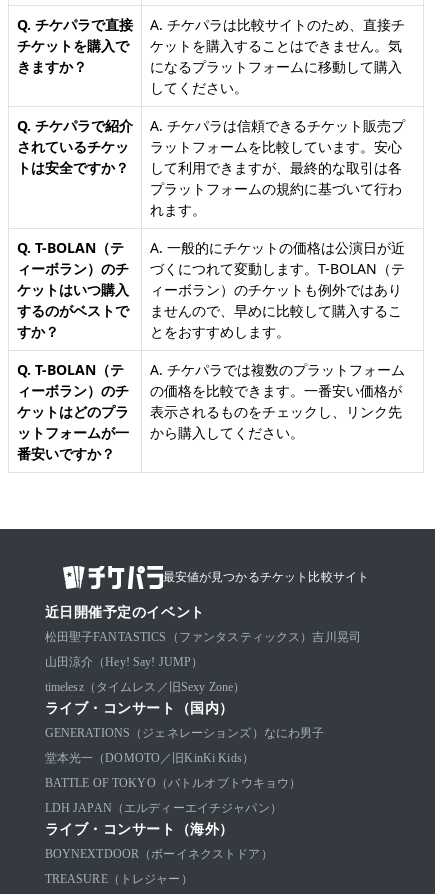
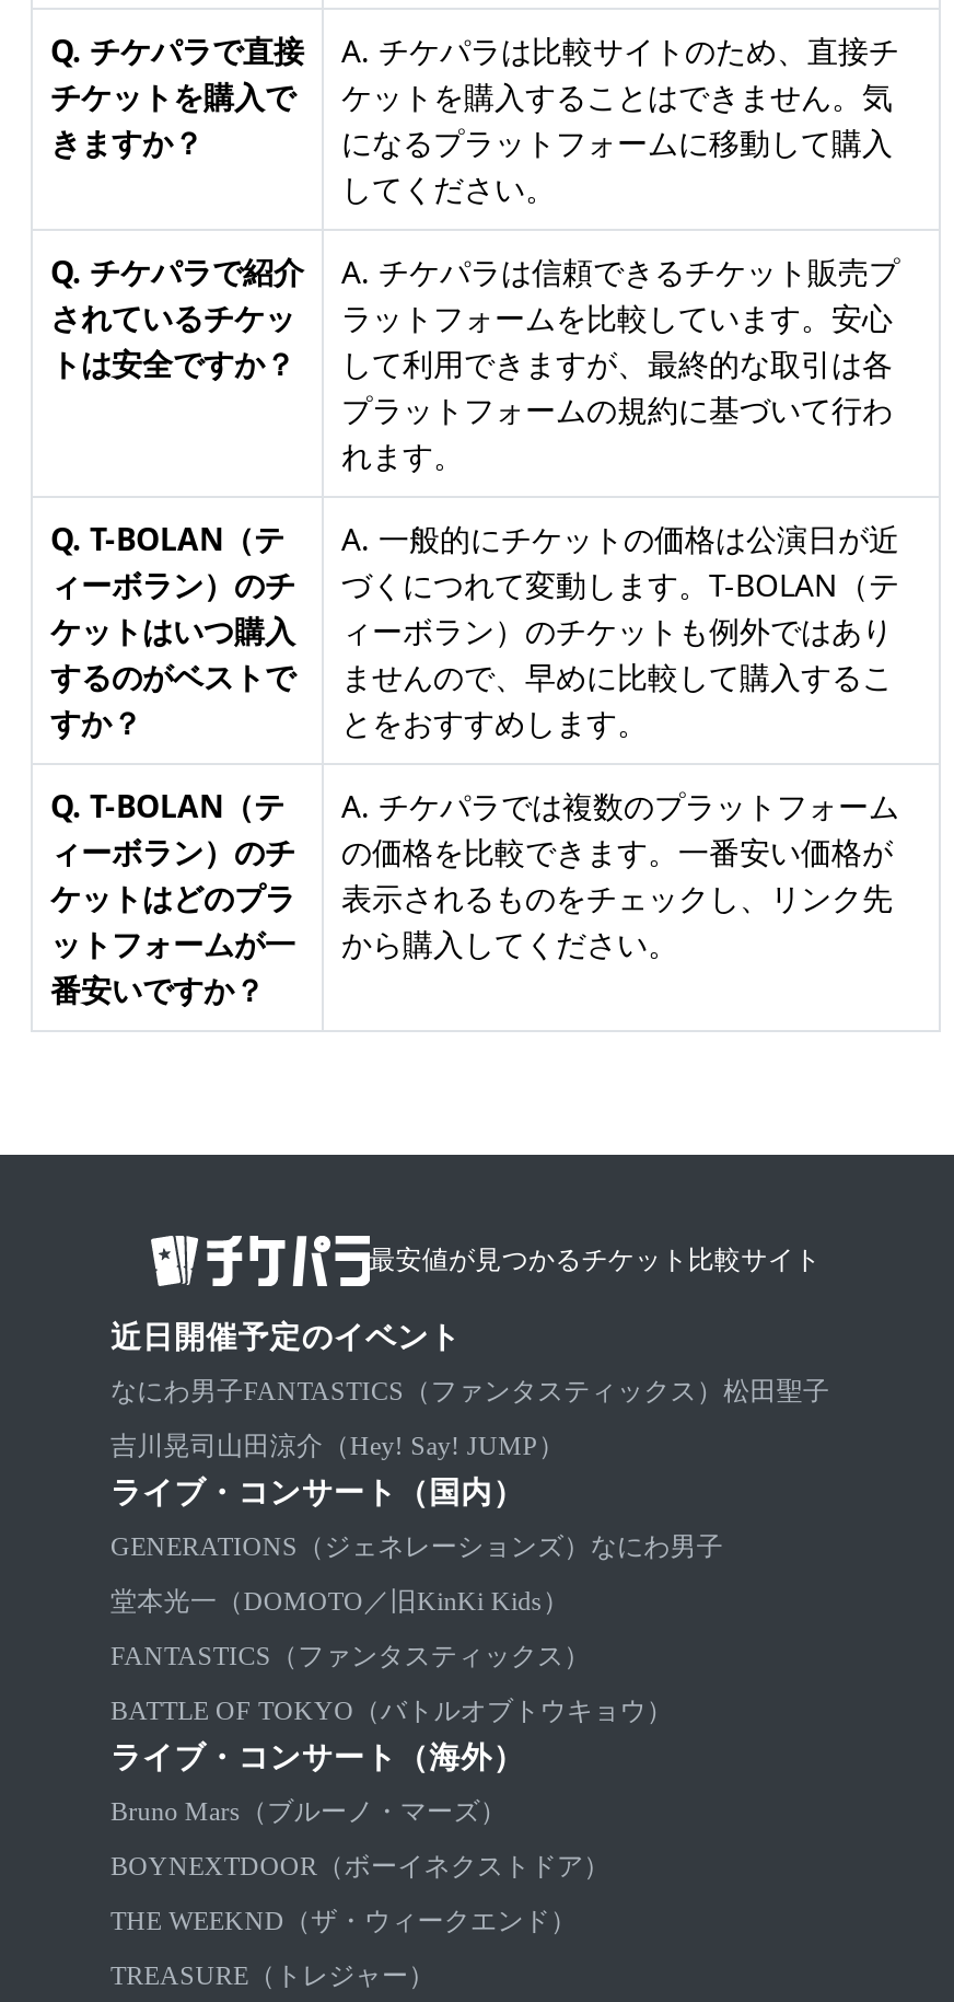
[44,630,361,694] 松田聖子FANTASTICS（ファンタスティックス）吉川晃司 | 山田涼介（Hey! Say! JUMP） | timelesz（タイムレス／旧Sexy Zone） -> [110,1376,830,1462] なにわ男子FANTASTICS（ファンタスティックス）松田聖子 | 吉川晃司山田涼介（Hey! Say! JUMP）
moved [44,701,325,765] -> [110,1477,723,1617]: ライブ・コンサート（国内） | GENERATIONS（ジェネレーションズ）なにわ男子 | 堂本光一（DOMOTO／旧KinKi Kids）
none -> [110,1641,590,1672] FANTASTICS（ファンタスティックス）
[44,801,282,815] LDH JAPAN（エルディーエイチジャパン） -> none
moved [44,822,234,837] -> [110,1742,525,1775]: ライブ・コンサート（海外）
none -> [110,1797,507,1827] Bruno Mars（ブルーノ・マーズ）
none -> [110,1906,577,1937] THE WEEKND（ザ・ウィークエンド）

